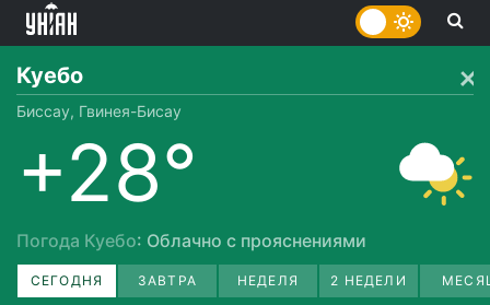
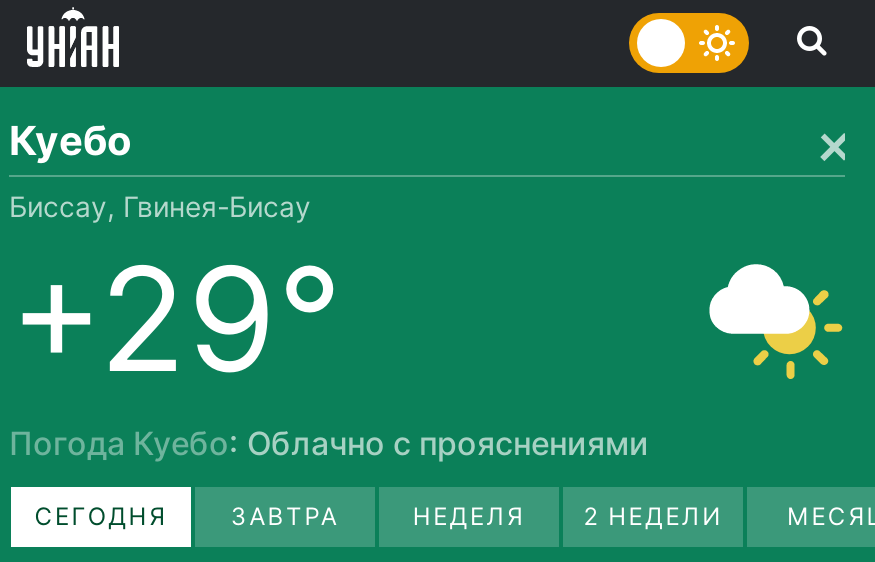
[16,125,198,220] +28° -> [9,231,343,405] +29°

